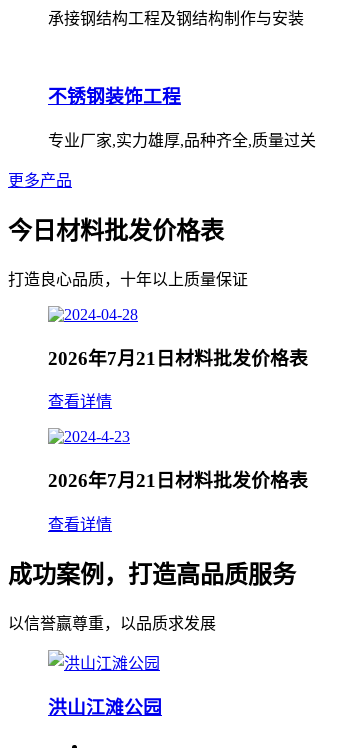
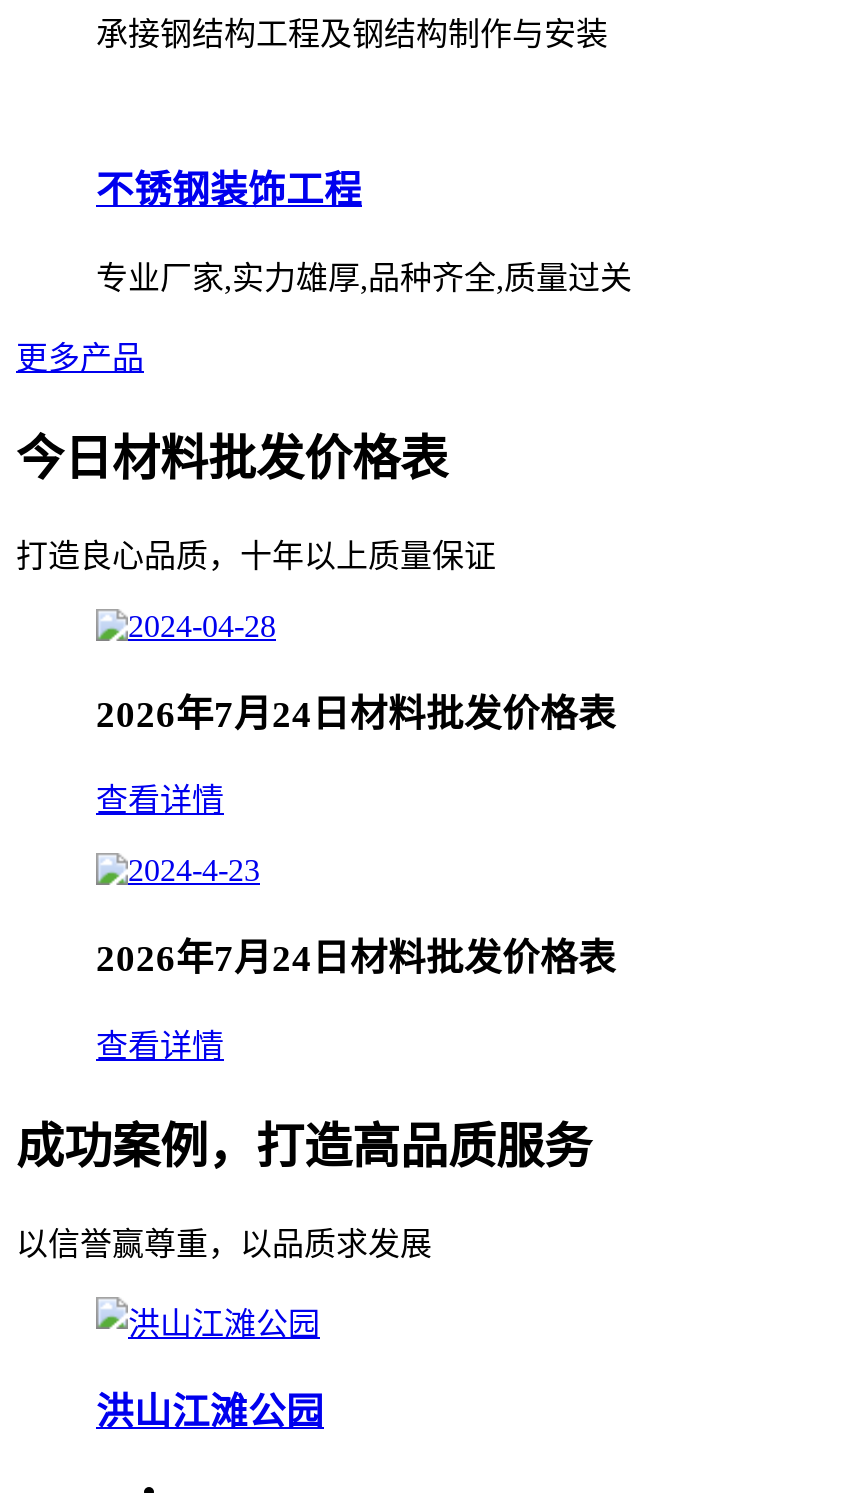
[48,348,308,369] 2026年7月21日材料批发价格表 -> [96,692,616,734] 2026年7月24日材料批发价格表
[48,470,308,491] 2026年7月21日材料批发价格表 -> [96,937,616,979] 2026年7月24日材料批发价格表

